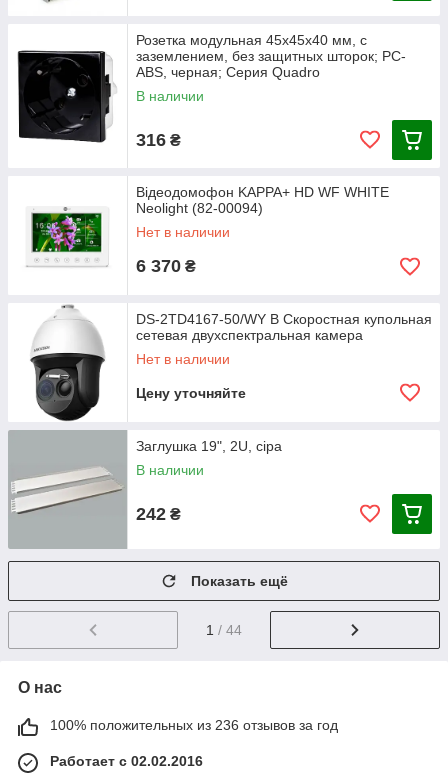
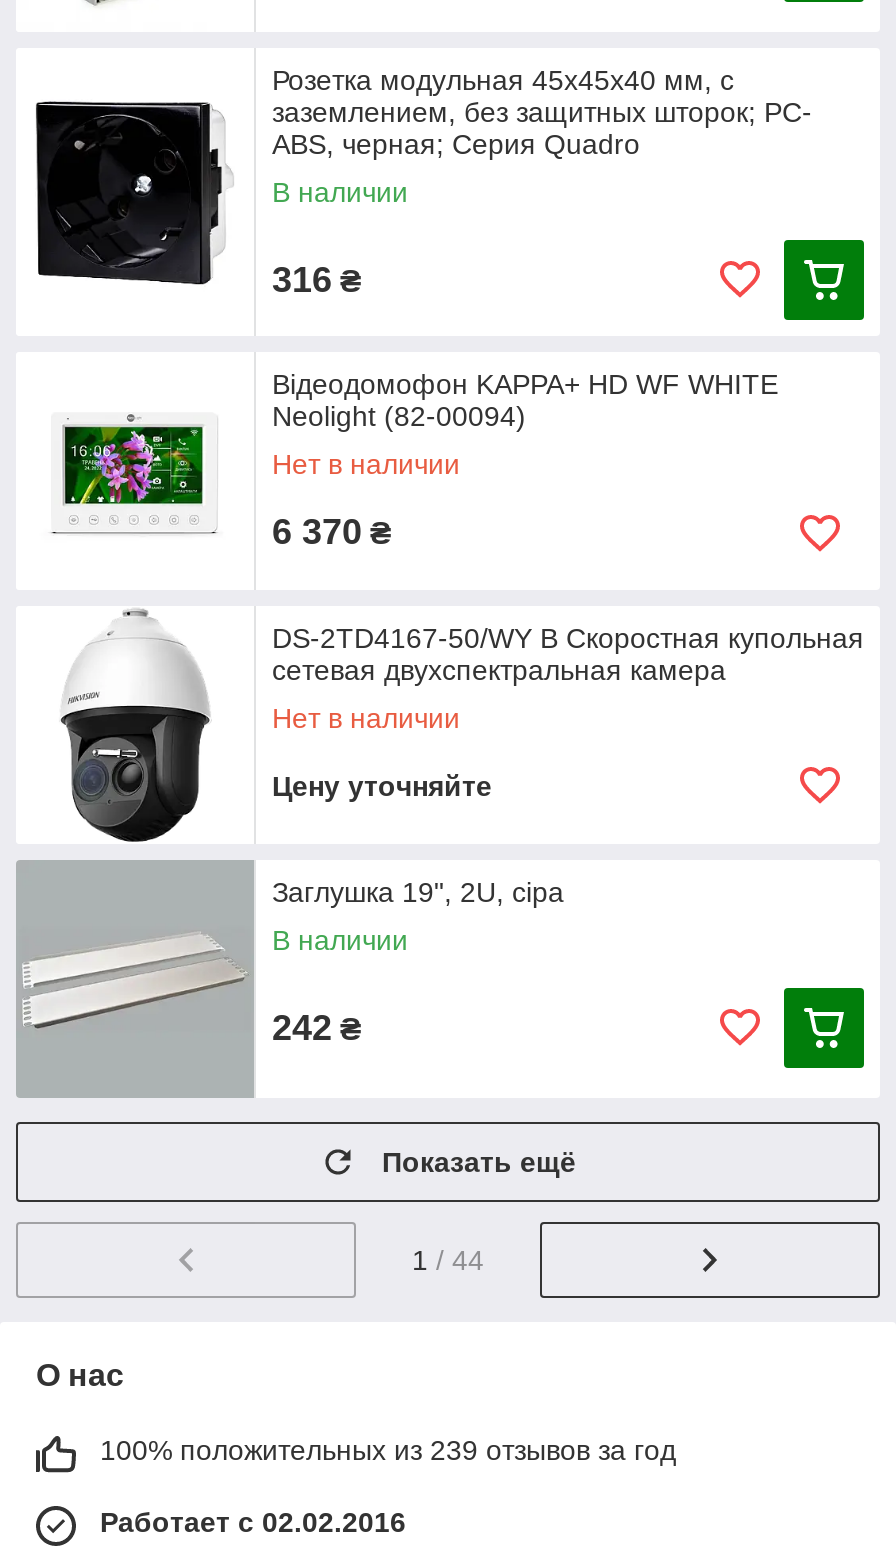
[50,717,338,733] 100% положительных из 236 отзывов за год -> [100,1434,676,1466] 100% положительных из 239 отзывов за год

